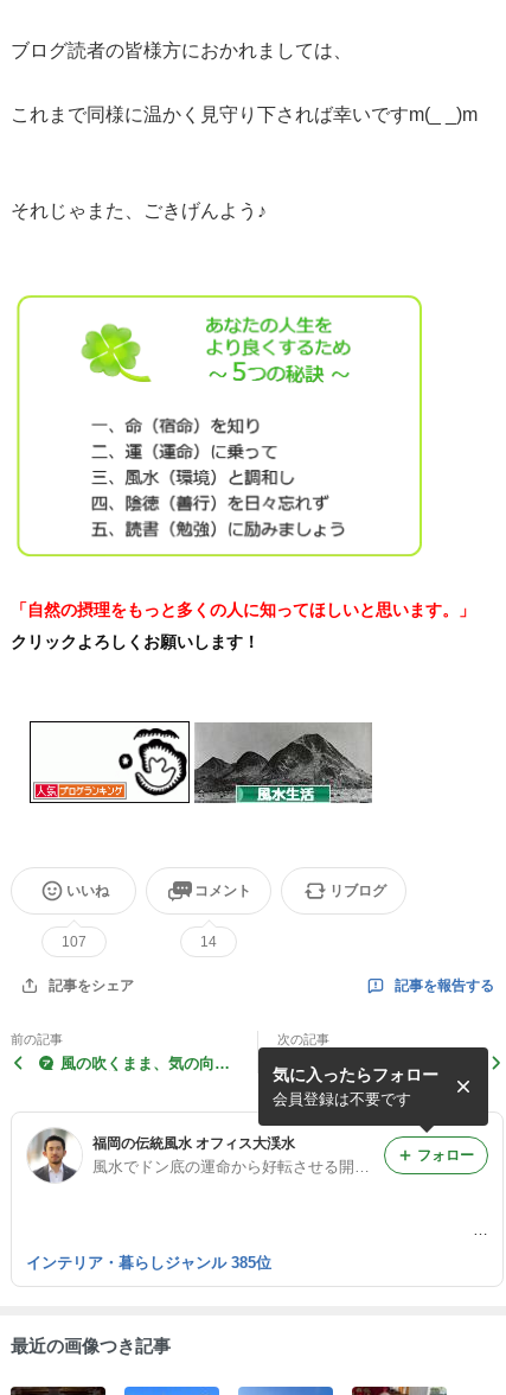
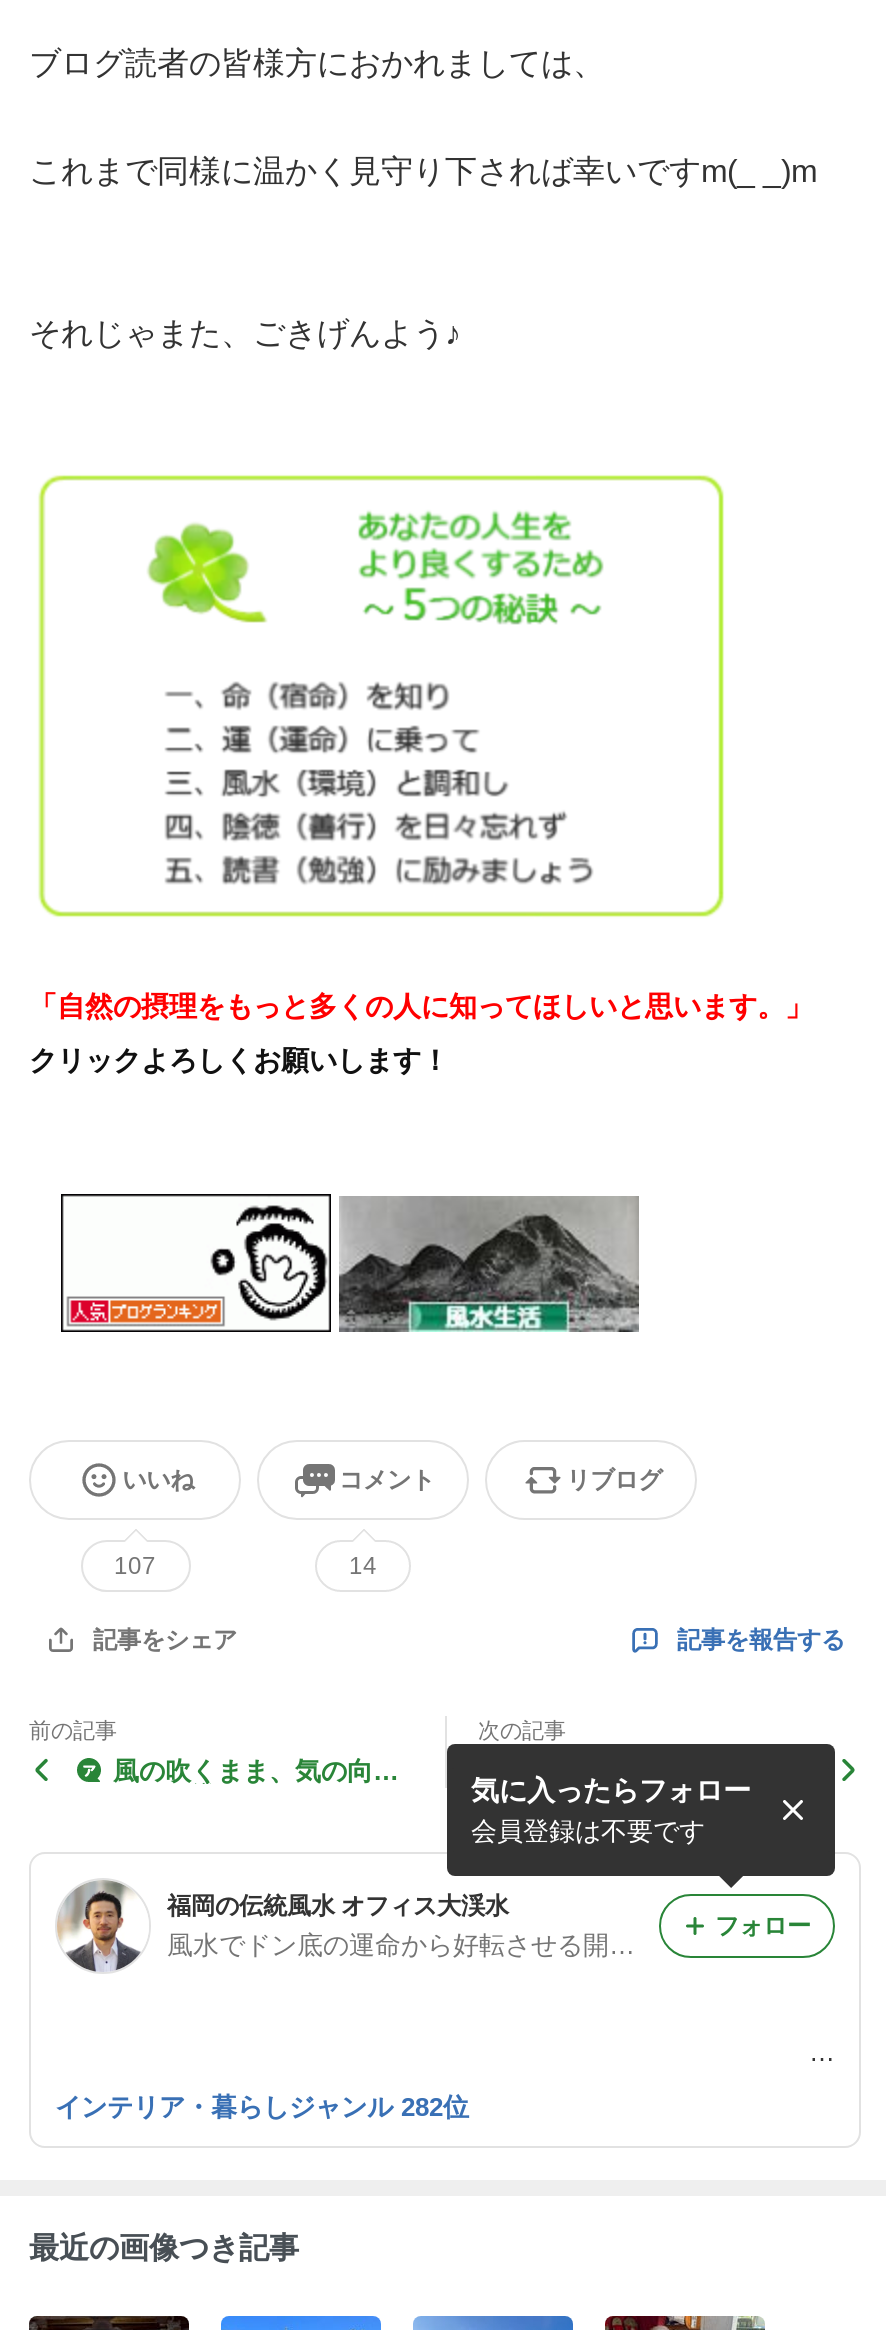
[26,1254,271,1272] インテリア・暮らしジャンル 385位 -> [55,2093,469,2123] インテリア・暮らしジャンル 282位

